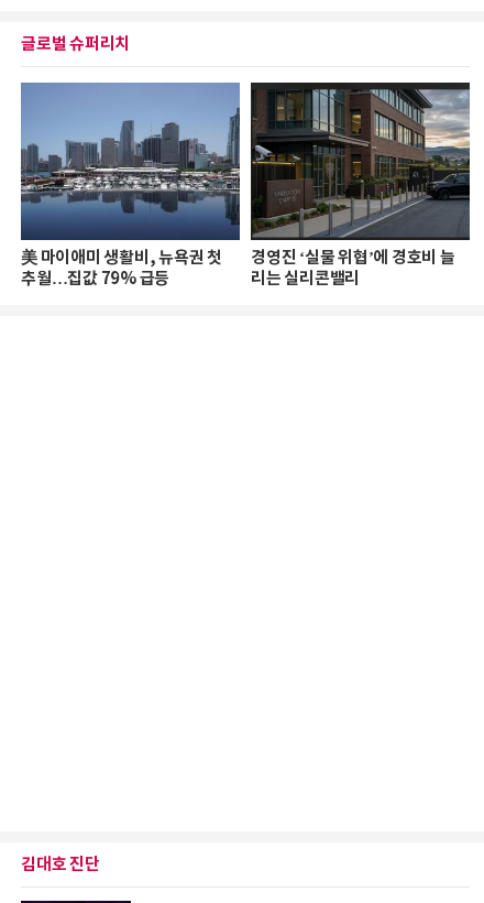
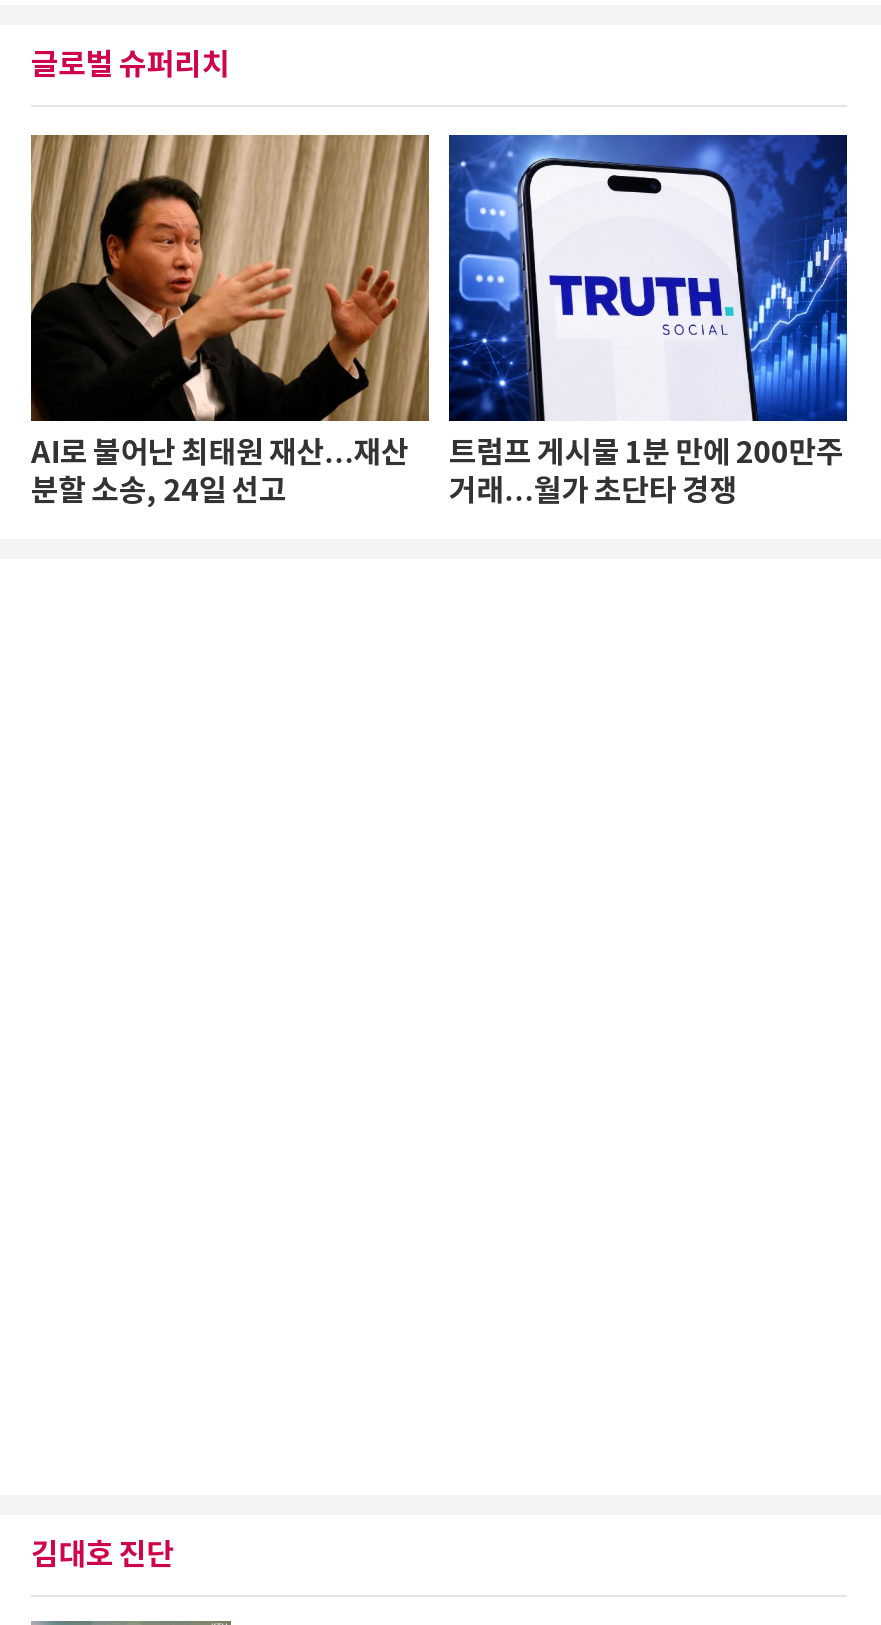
[20,81,241,289] [image] | 美 마이애미 생활비, 뉴욕권 첫 | 추월…집값 79% 급등 -> [29,133,431,510] [image] | AI로 불어난 최태원 재산…재산 | 분할 소송, 24일 선고
[250,81,471,289] [image] | 경영진 ‘실물 위협’에 경호비 늘 | 리는 실리콘밸리 -> [447,133,849,510] [image] | 트럼프 게시물 1분 만에 200만주 | 거래…월가 초단타 경쟁

